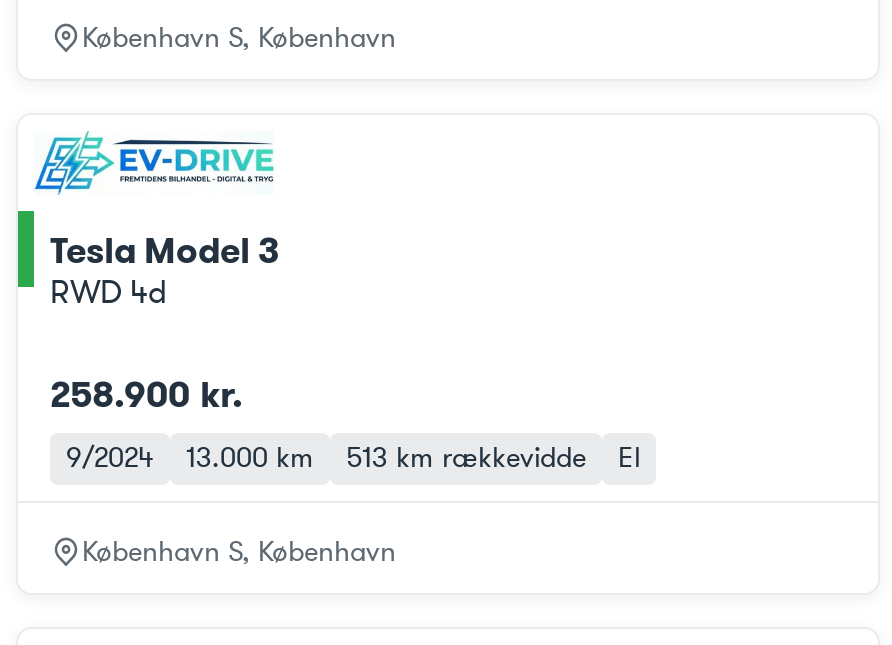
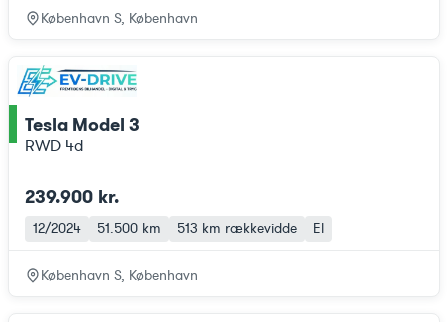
[50,371,242,417] 258.900 kr. -> [25,185,119,208] 239.900 kr.
[66,439,154,477] 9/2024 -> [33,219,81,238] 12/2024
[186,439,314,477] 13.000 km -> [97,219,161,238] 51.500 km

